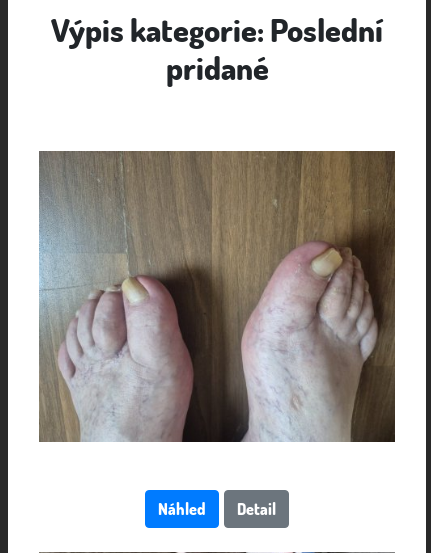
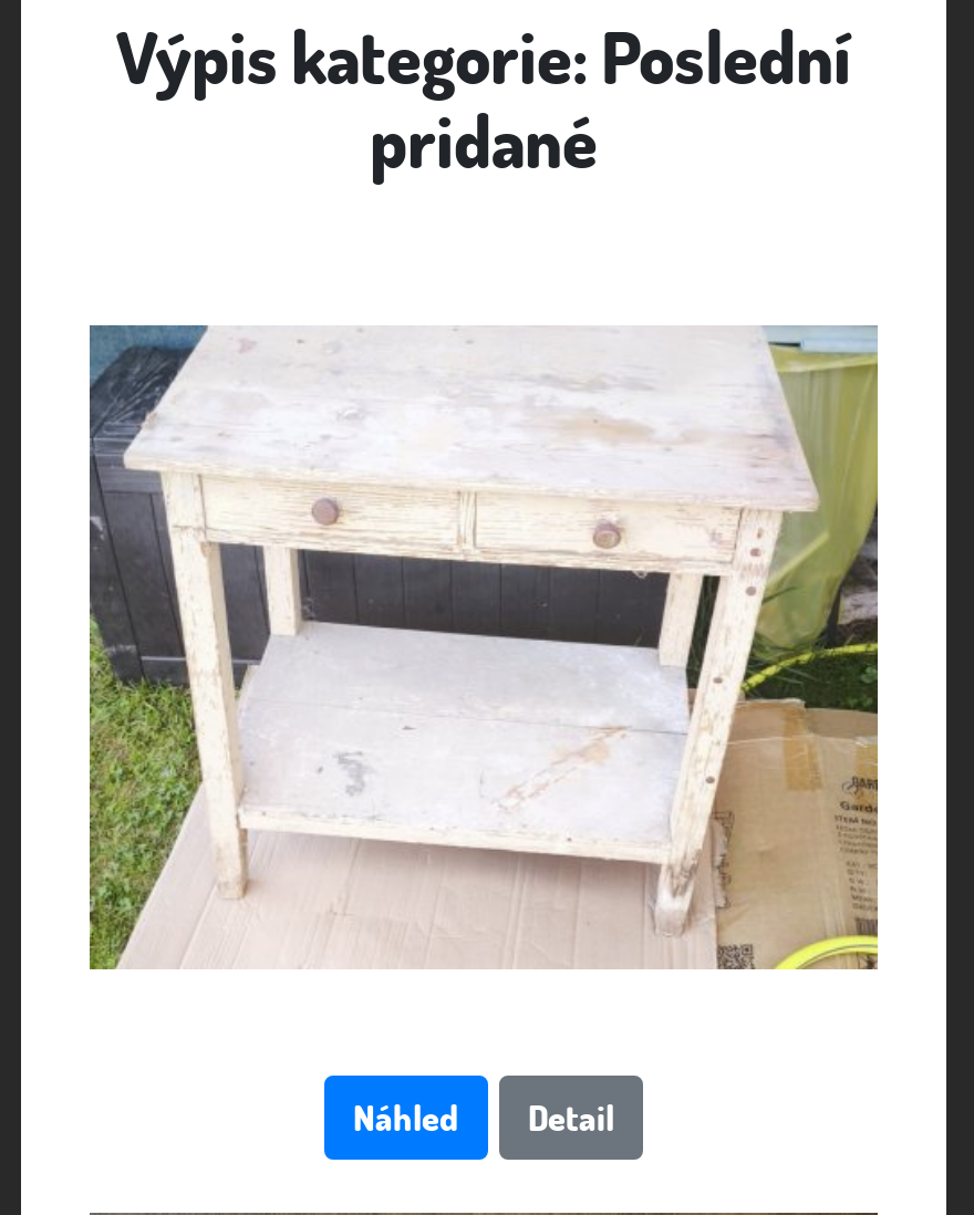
[39,150,396,443] [image] -> [87,325,880,972] [image]

